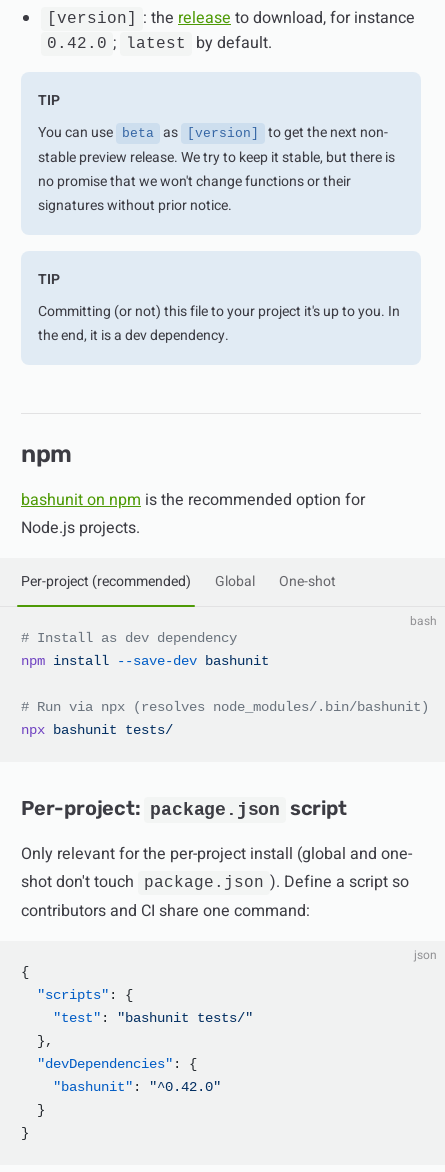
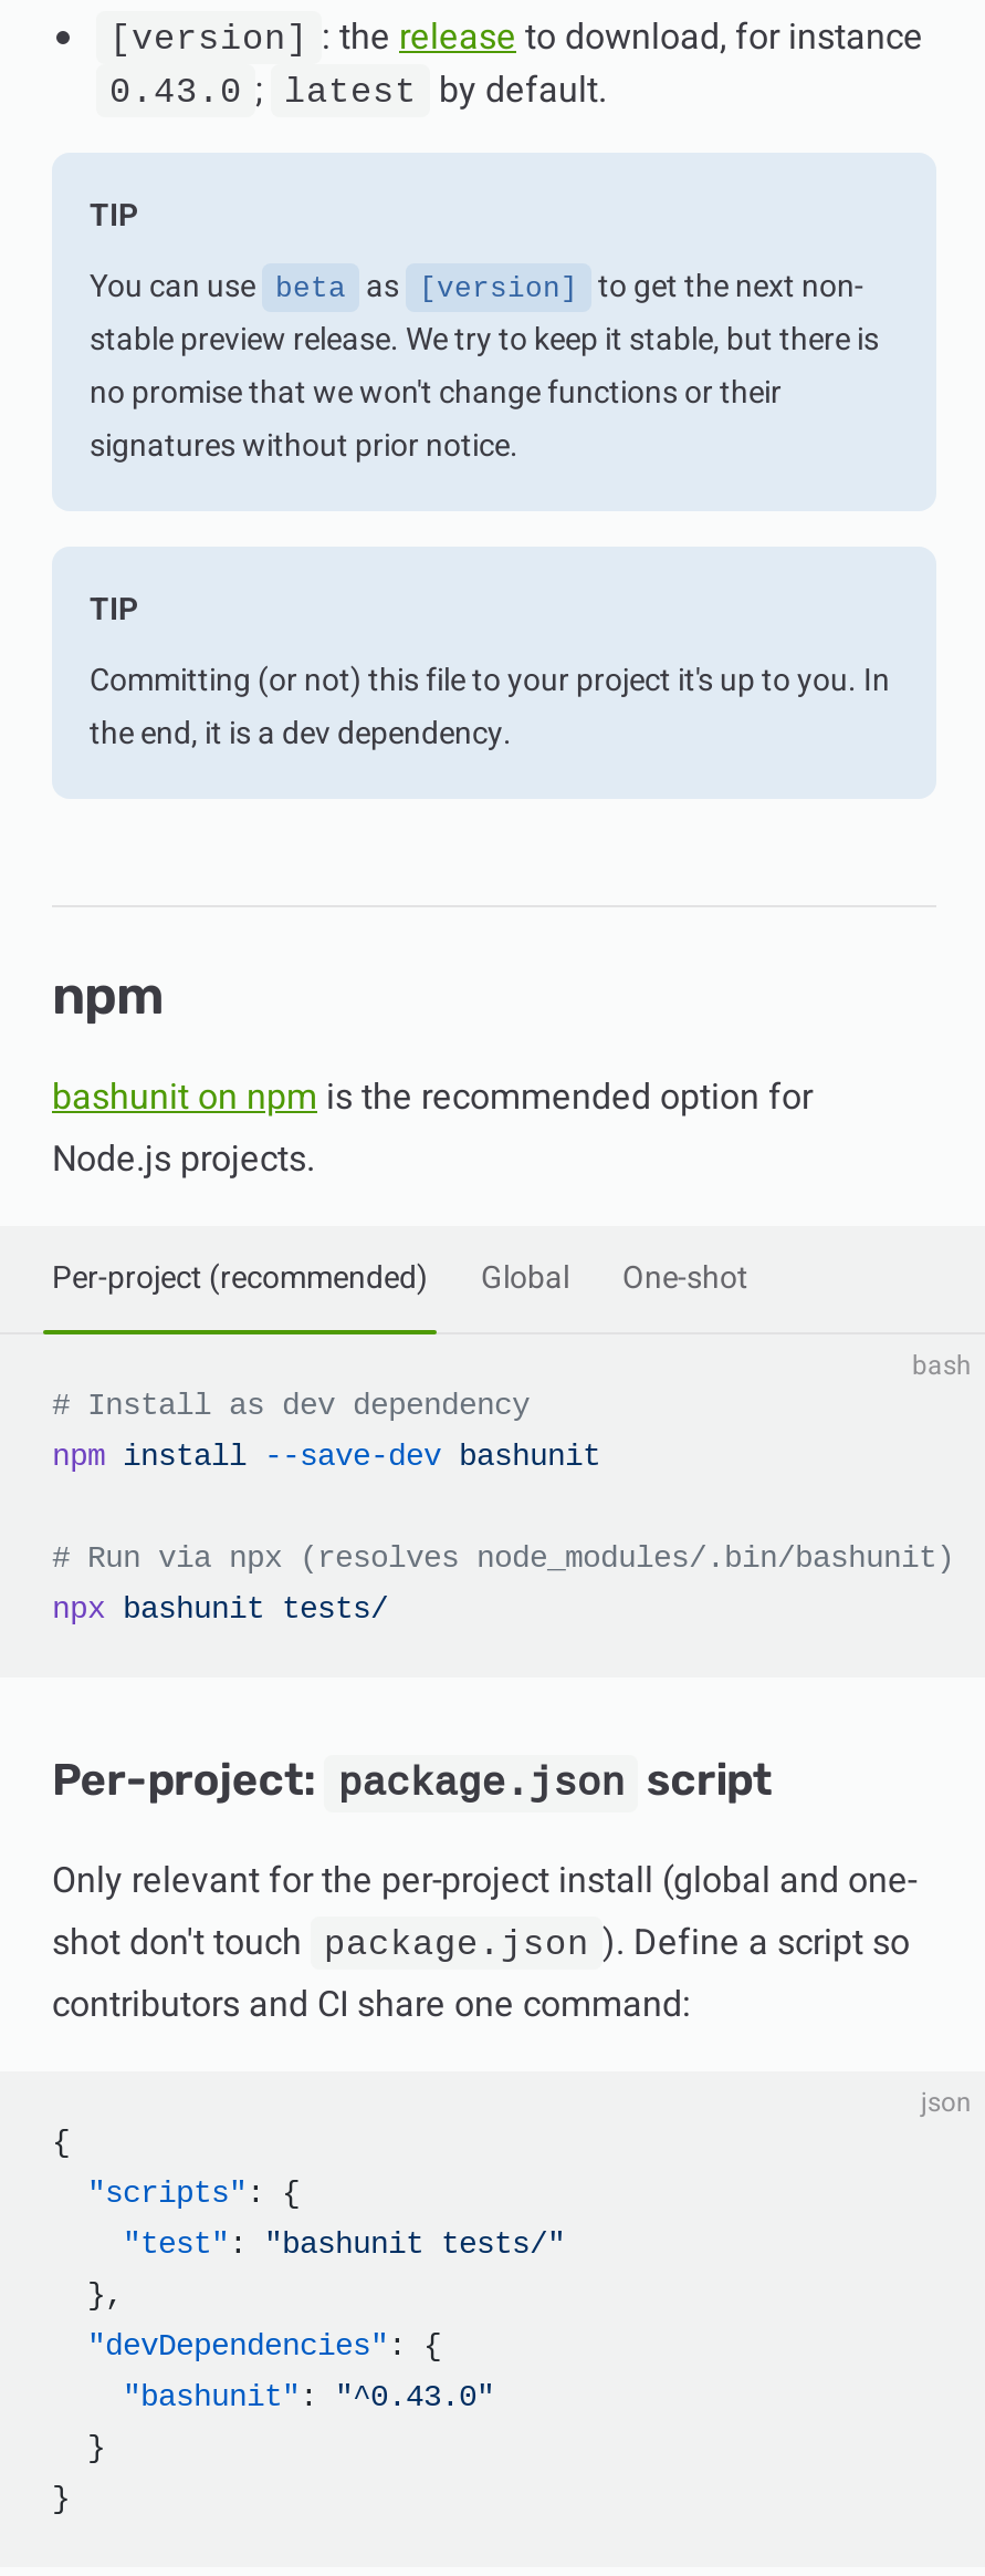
[47,31,272,55] 0.42.0 ; latest by default. -> [109,64,607,117] 0.43.0 ; latest by default.
[21,1079,221,1095] "bashunit": "^0.42.0" -> [52,2377,494,2414] "bashunit": "^0.43.0"

